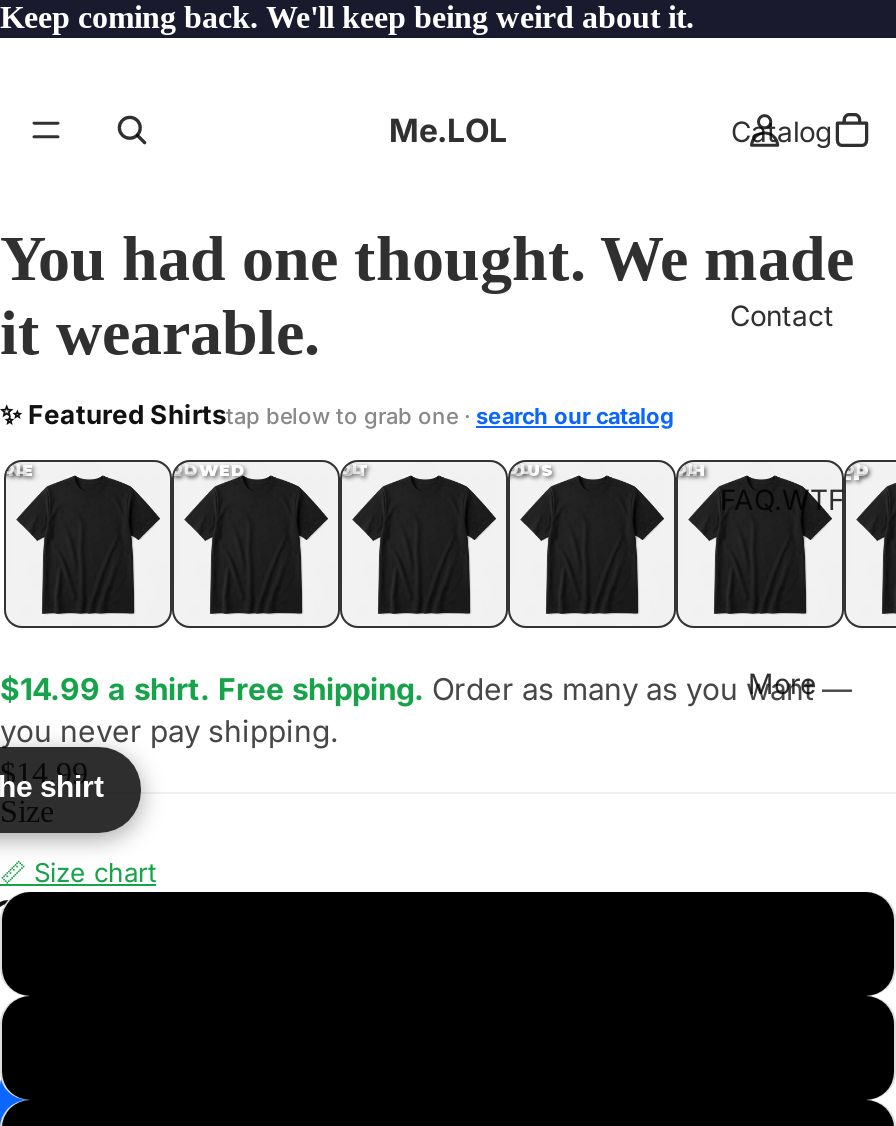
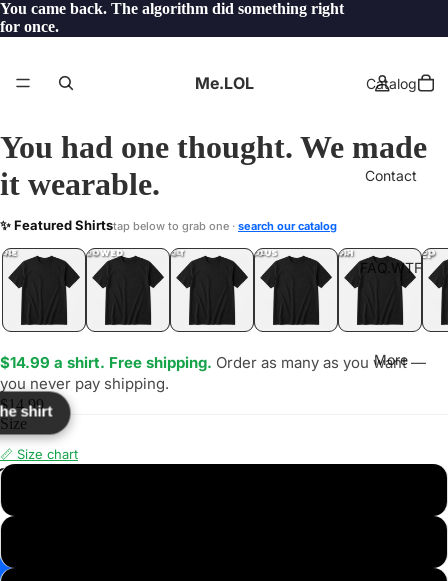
[0,0,694,34] Keep coming back. We'll keep being weird about it. -> [0,0,344,35] You came back. The algorithm did something right | for once.

